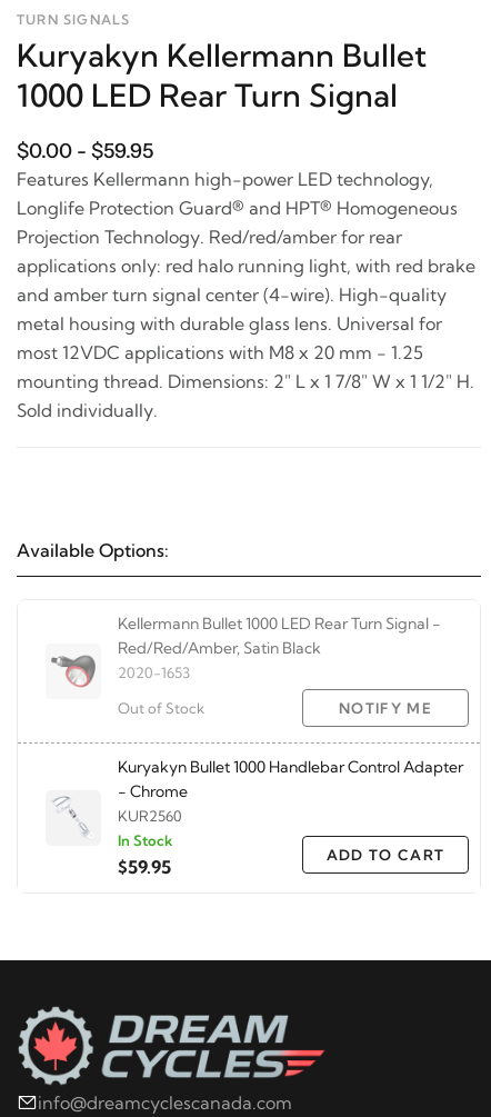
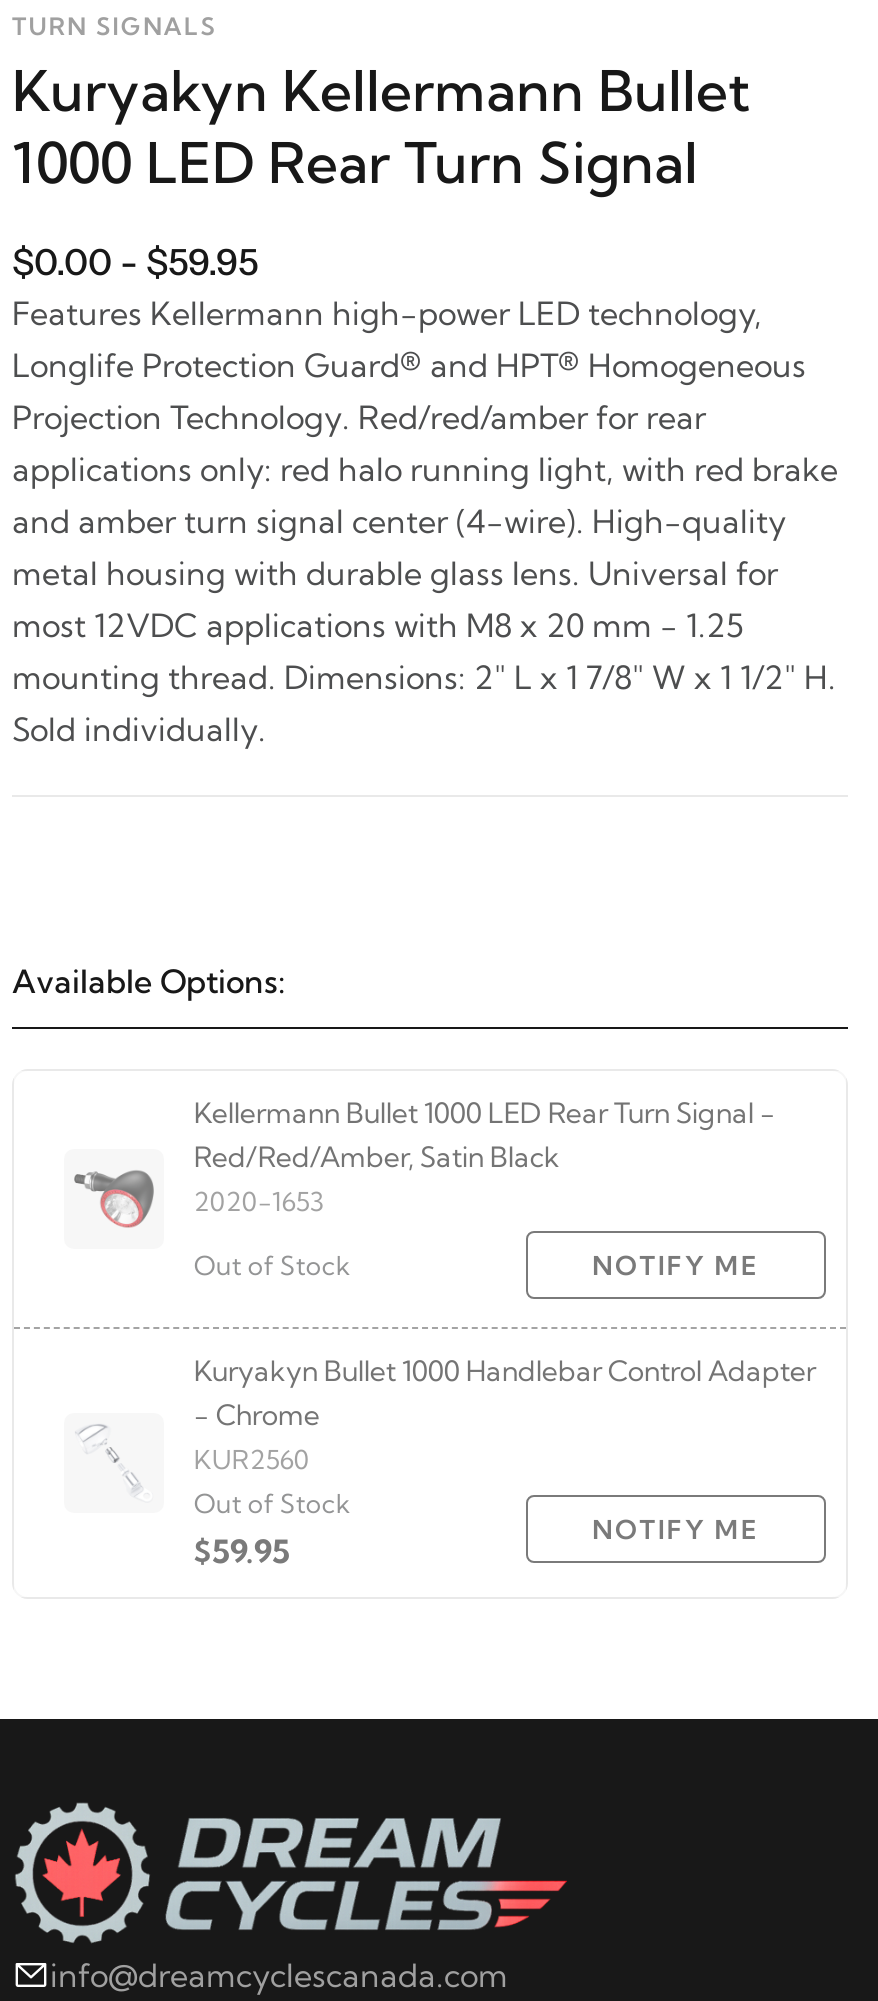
[118,831,173,849] In Stock -> [194,1487,350,1519] Out of Stock
[326,846,444,864] ADD TO CART -> [592,1513,760,1545] NOTIFY ME

